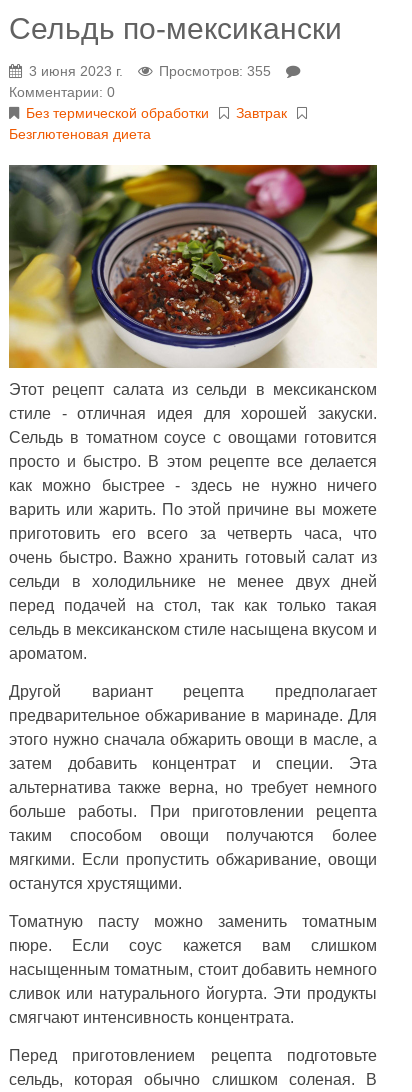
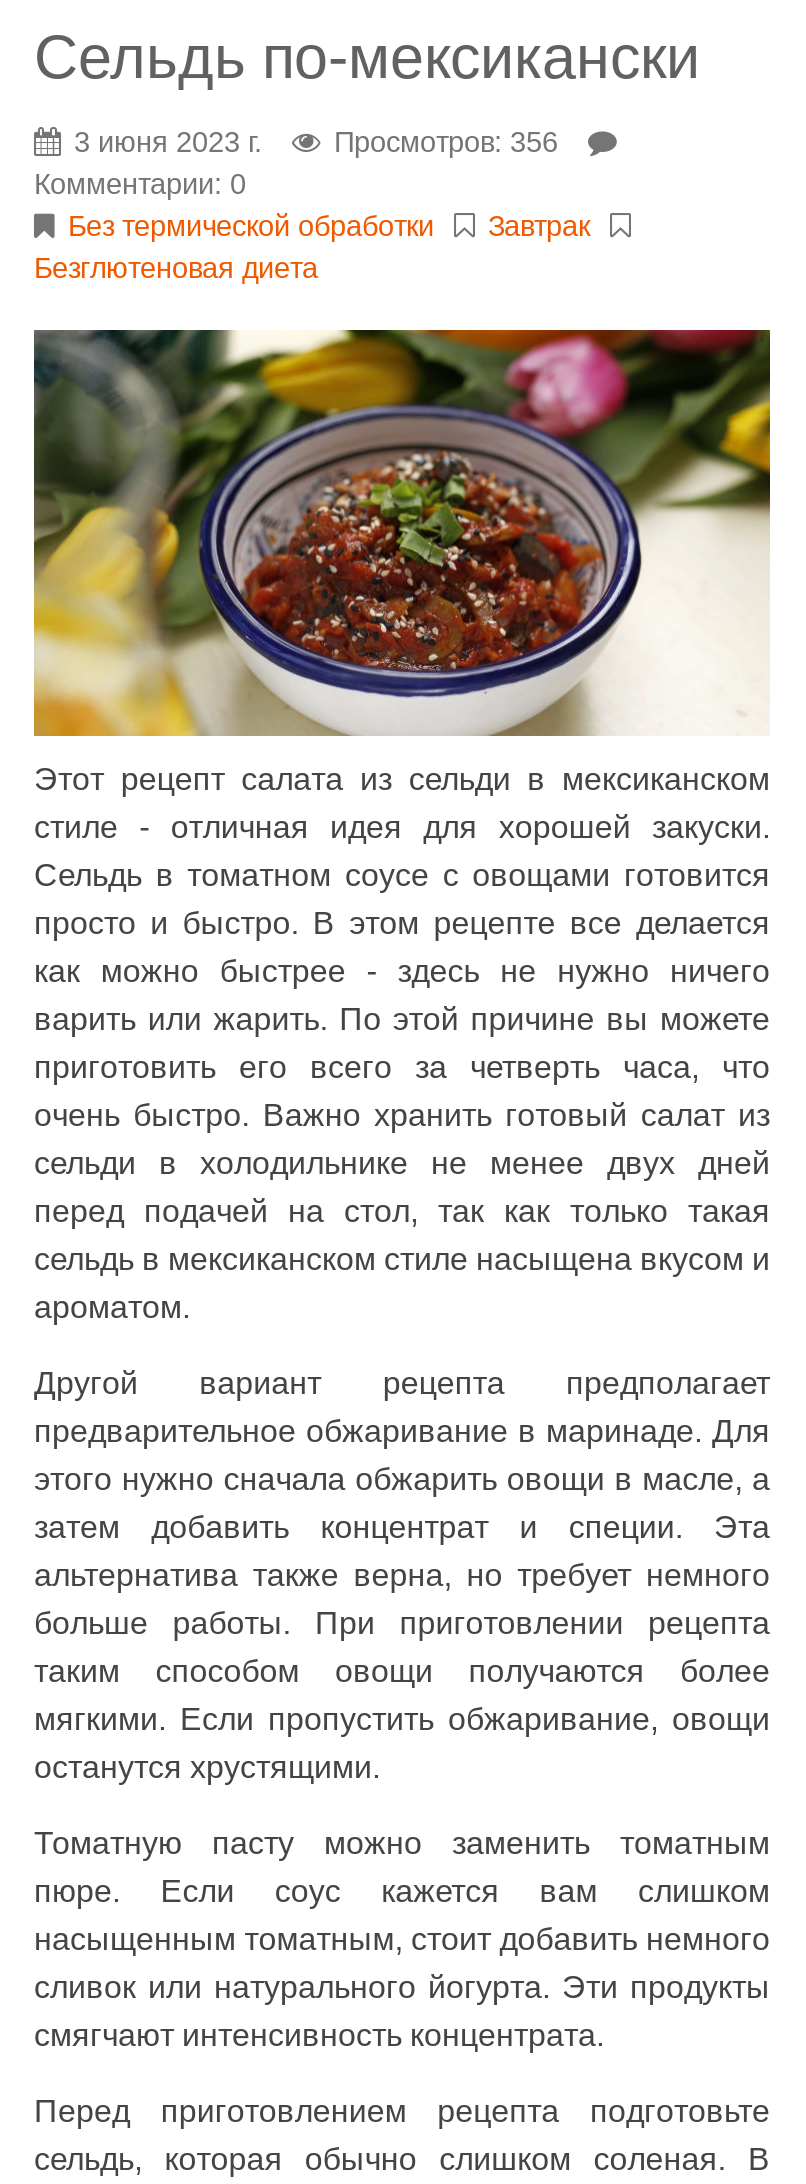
[159,63,271,79] Просмотров: 355 -> [334,126,558,158] Просмотров: 356

